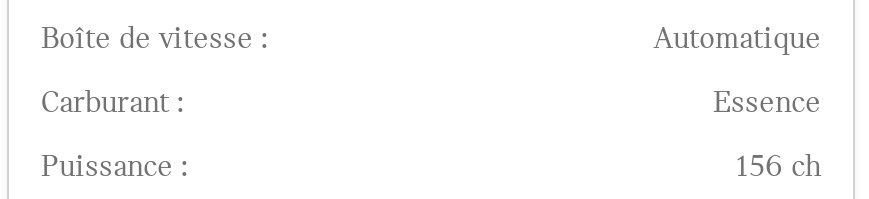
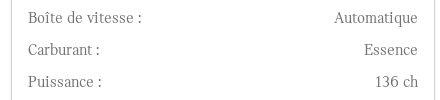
[735,148,821,184] 156 ch -> [375,73,418,91] 136 ch

